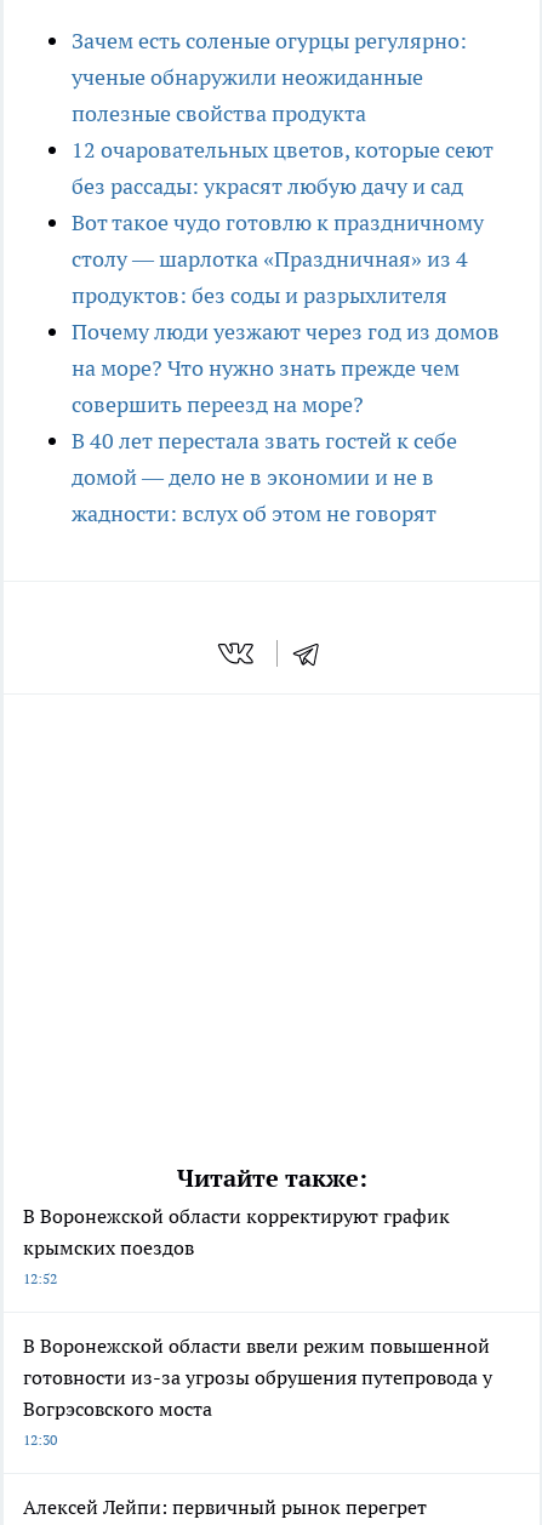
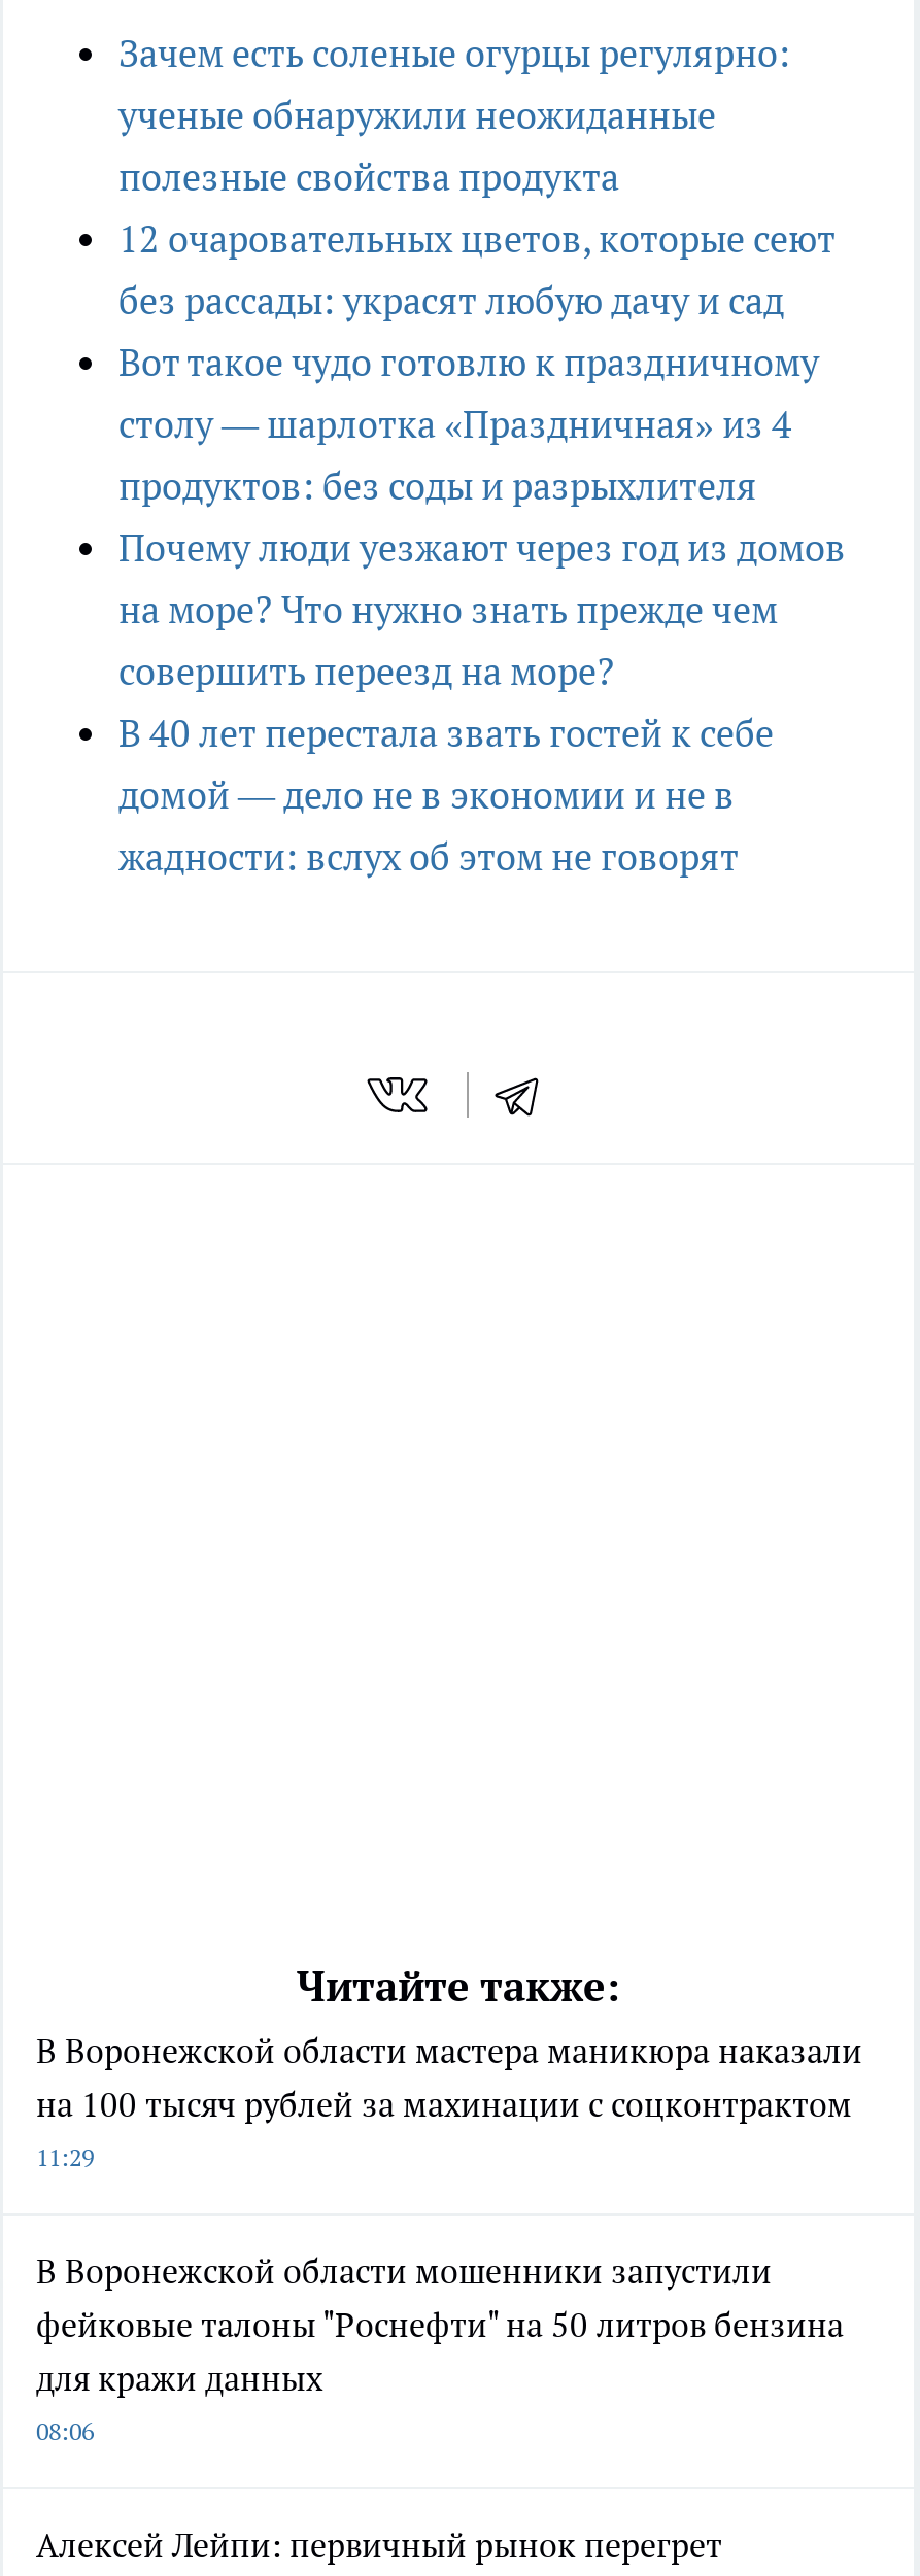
[23,1204,450,1288] В Воронежской области корректируют график | крымских поездов | 12:52 -> [36,2031,862,2173] В Воронежской области мастера маникюра наказали | на 100 тысяч рублей за махинации с соцконтрактом | 11:29
[23,1334,492,1449] В Воронежской области ввели режим повышенной | готовности из-за угрозы обрушения путепровода у | Вогрэсовского моста | 12:30 -> [36,2251,844,2447] В Воронежской области мошенники запустили | фейковые талоны "Роснефти" на 50 литров бензина | для кражи данных | 08:06

